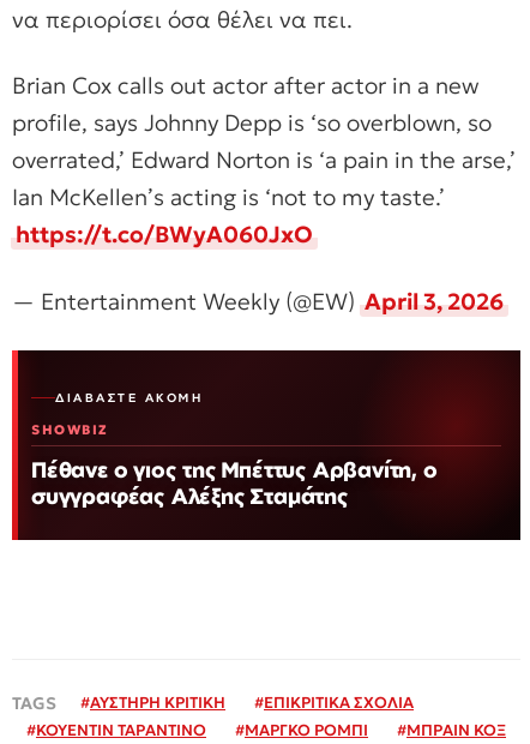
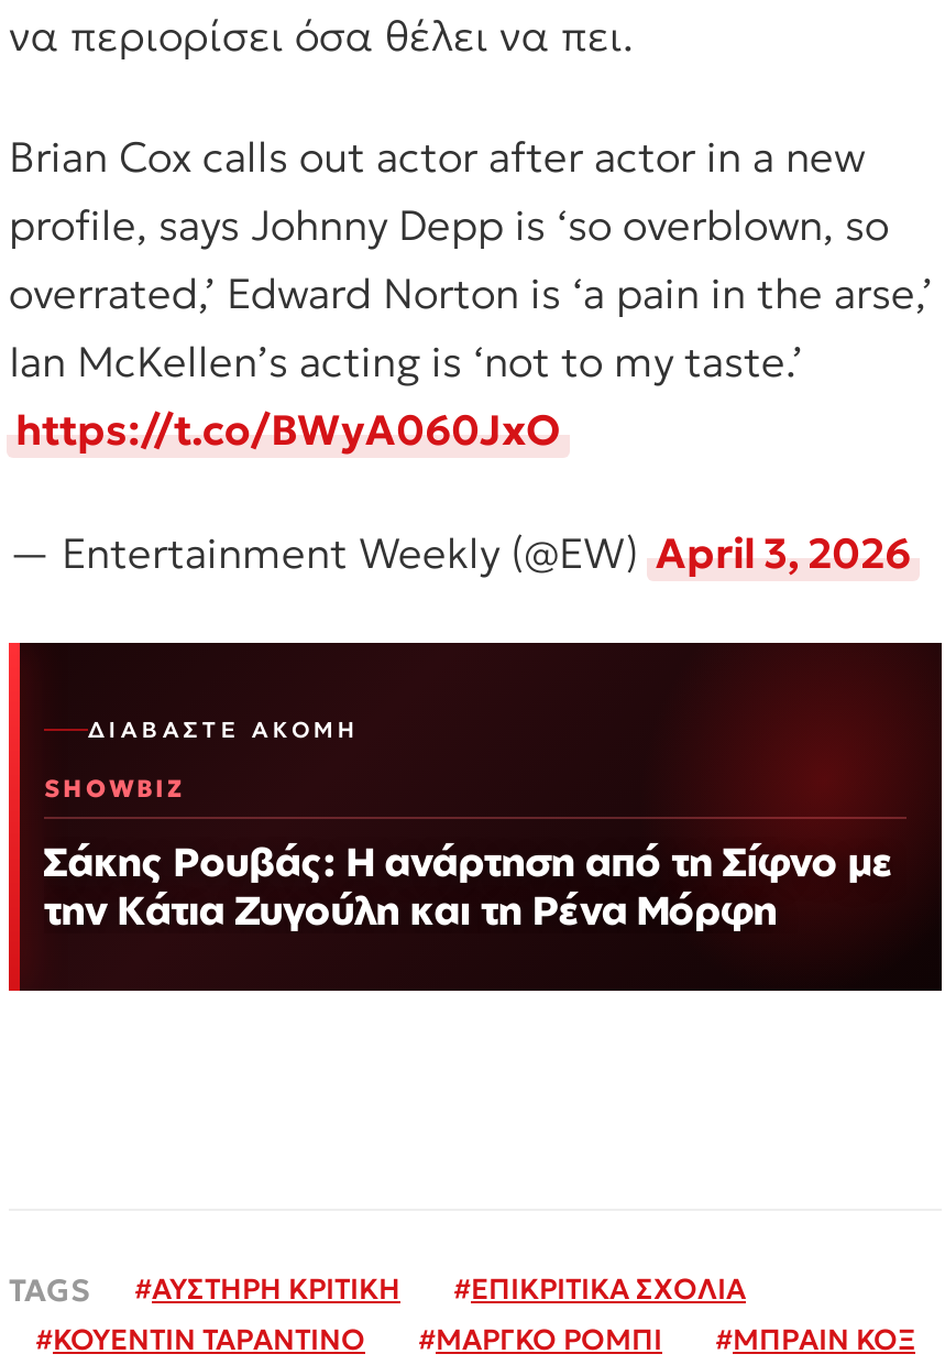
[31,456,437,509] Πέθανε ο γιος της Μπέττυς Αρβανίτη, ο | συγγραφέας Αλέξης Σταμάτης -> [44,837,891,934] Σάκης Ρουβάς: Η ανάρτηση από τη Σίφνο με | την Κάτια Ζυγούλη και τη Ρένα Μόρφη

